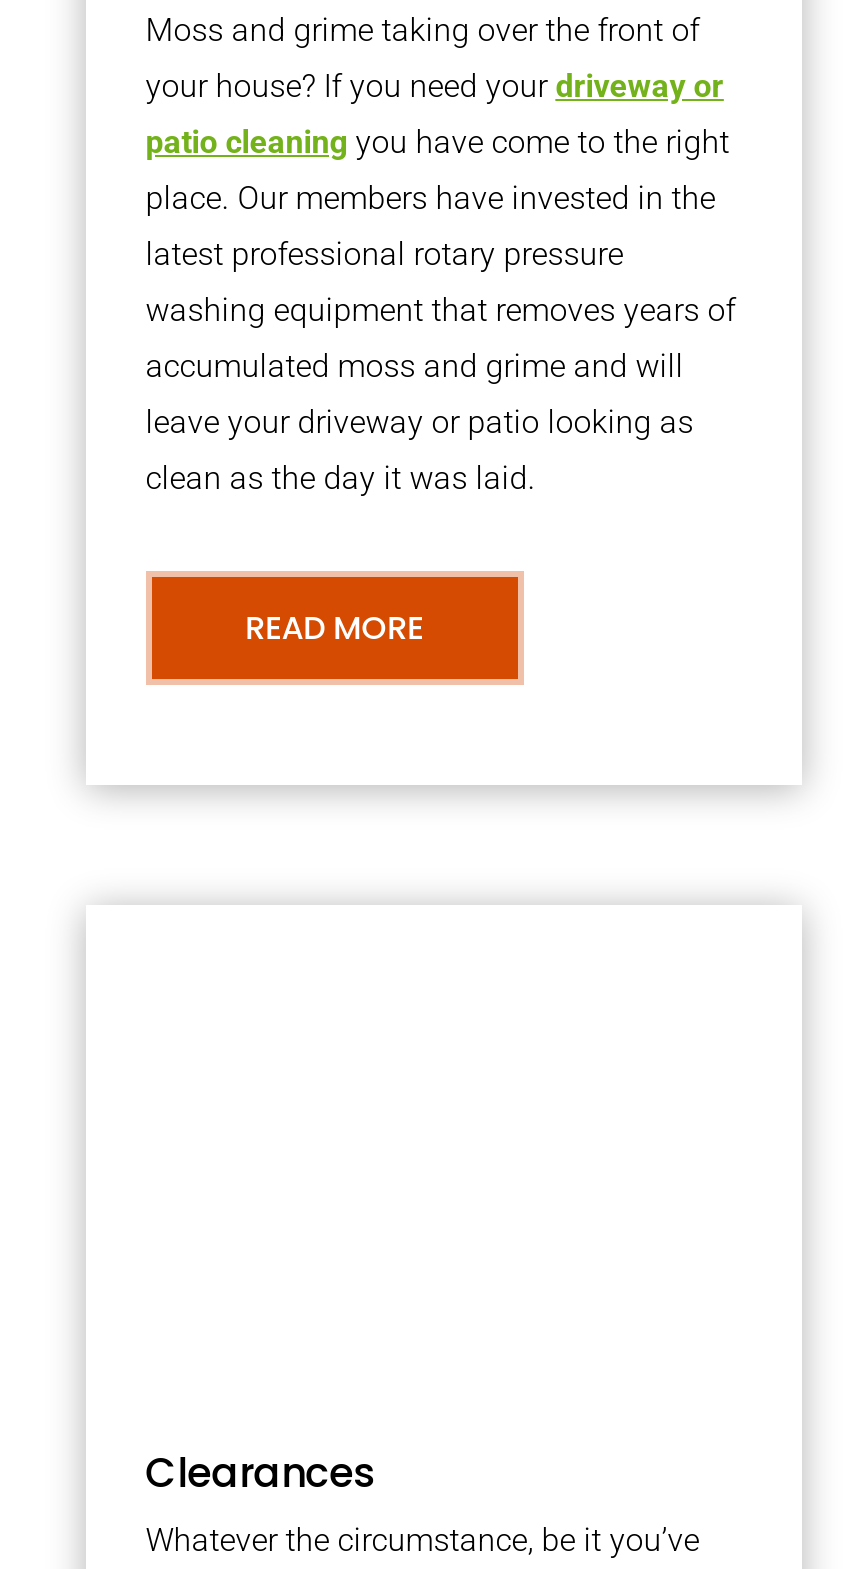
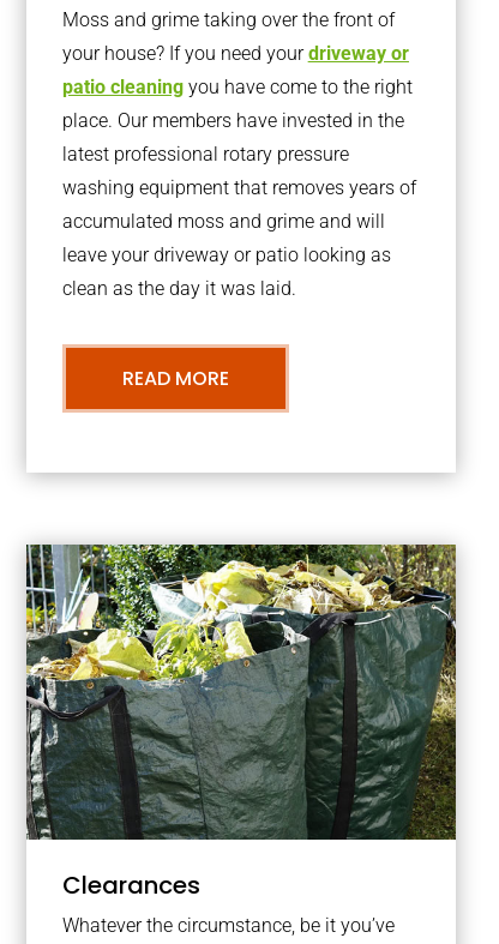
none -> [25,543,457,841] [image]

